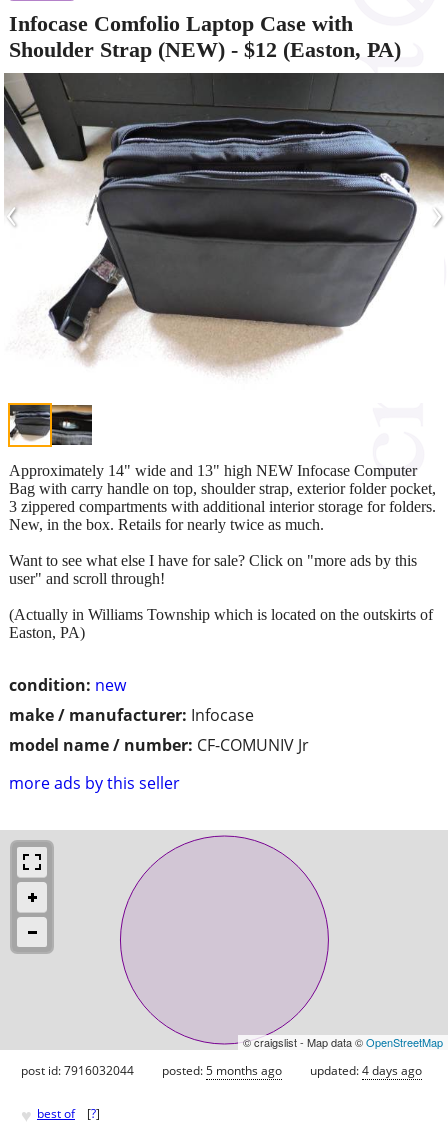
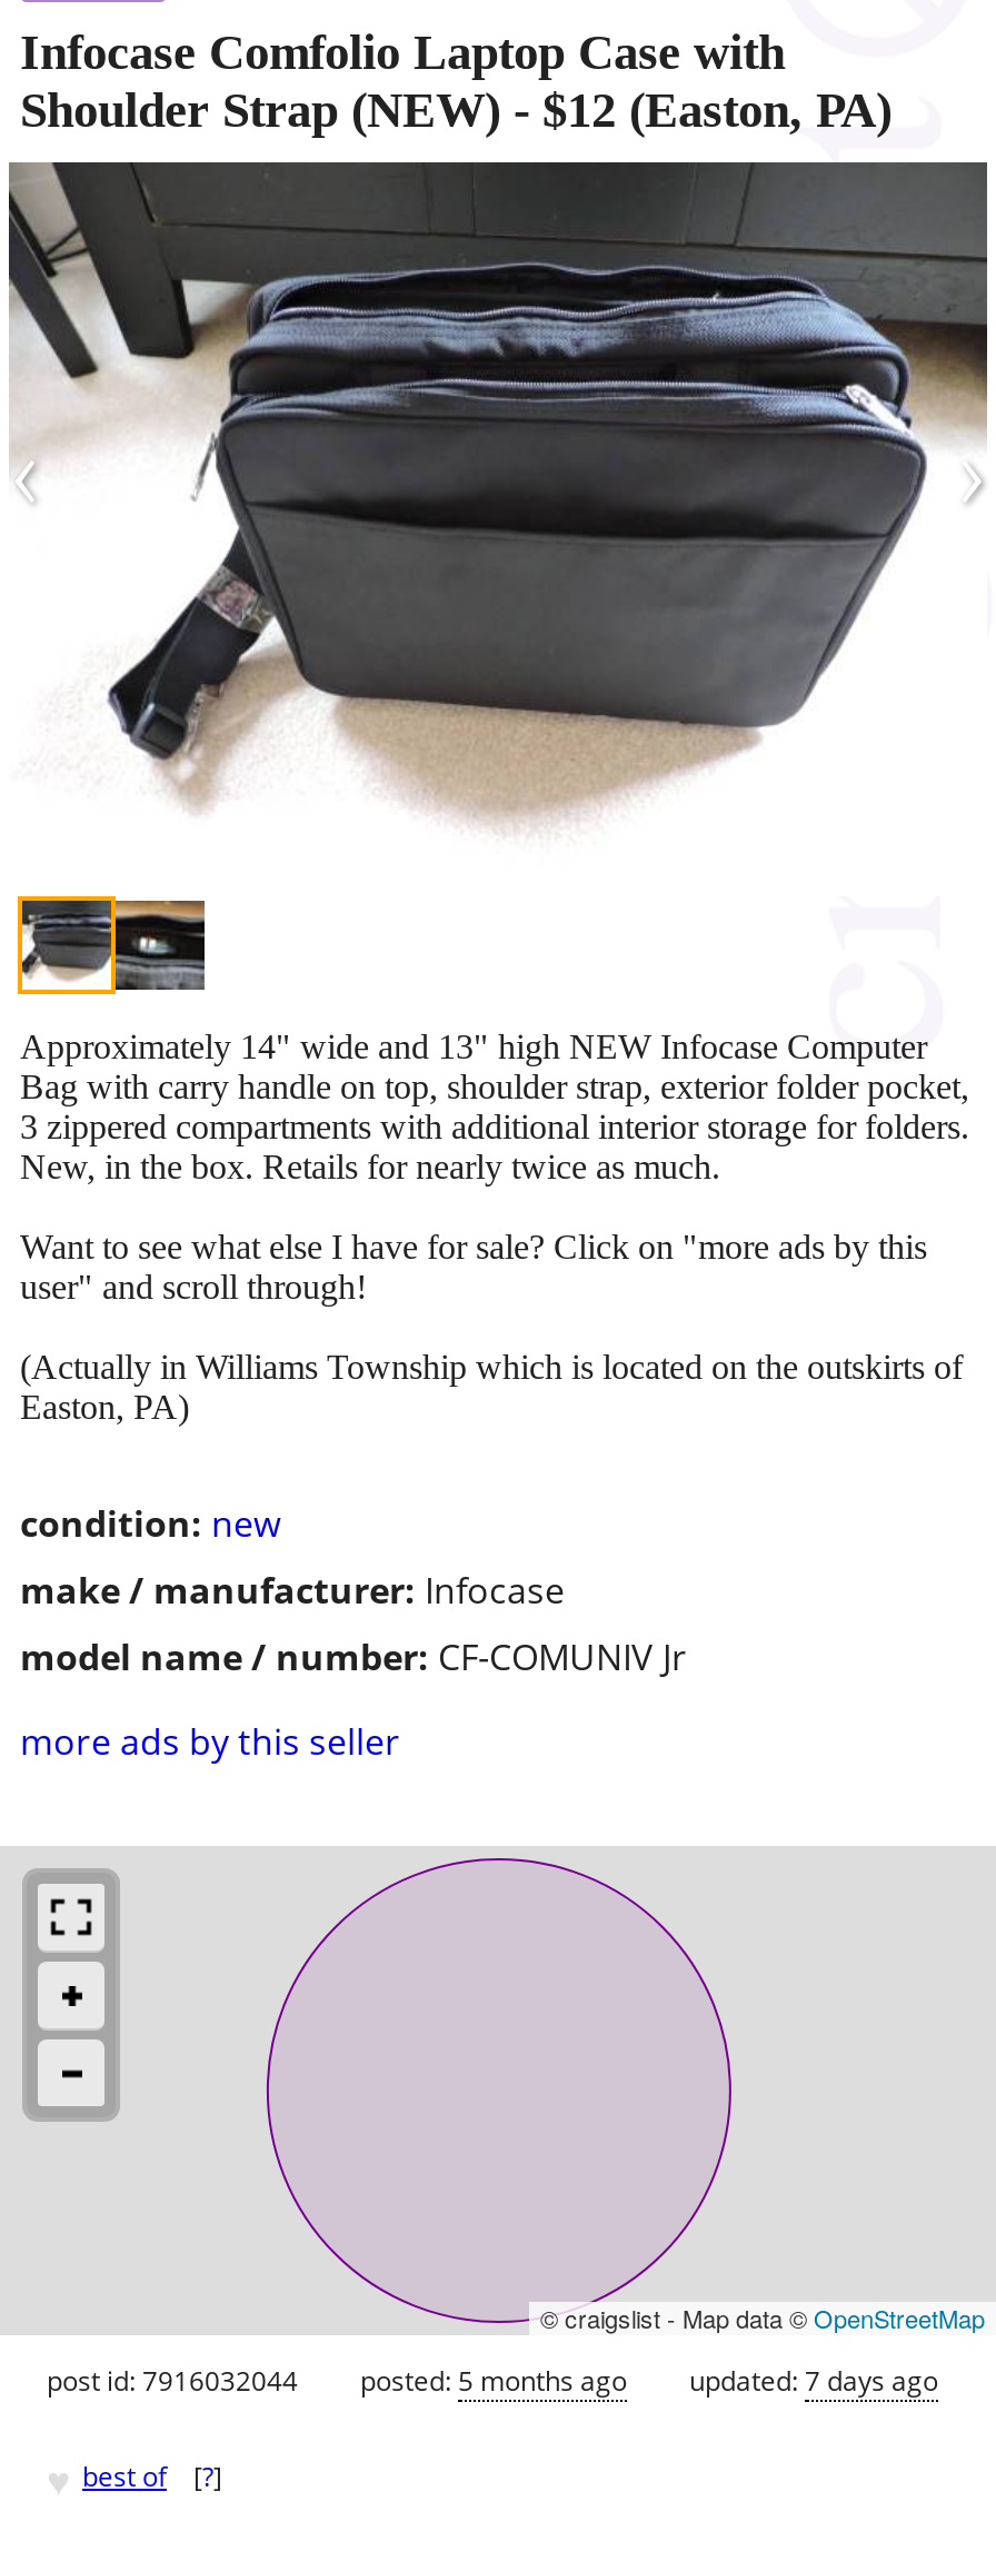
[310,1062,422,1079] updated: 4 days ago -> [689,2362,938,2399] updated: 7 days ago

